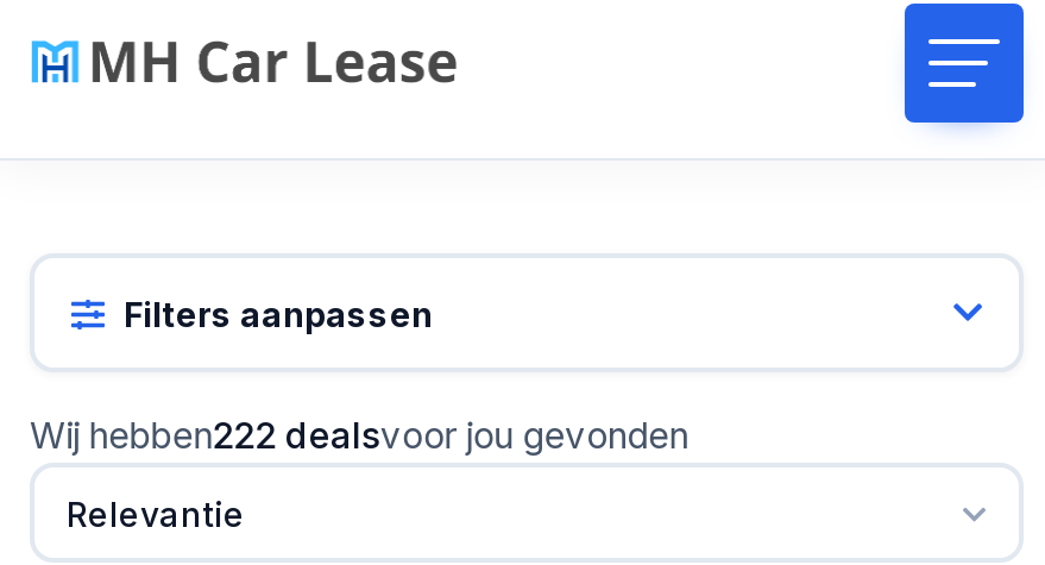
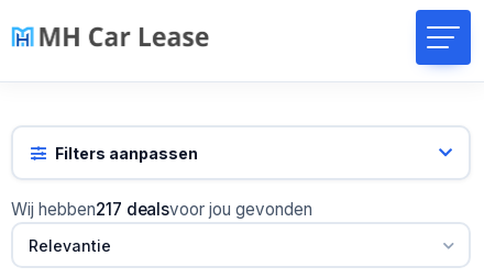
[30,413,688,459] Wij hebben222 dealsvoor jou gevonden -> [11,199,312,220] Wij hebben217 dealsvoor jou gevonden

